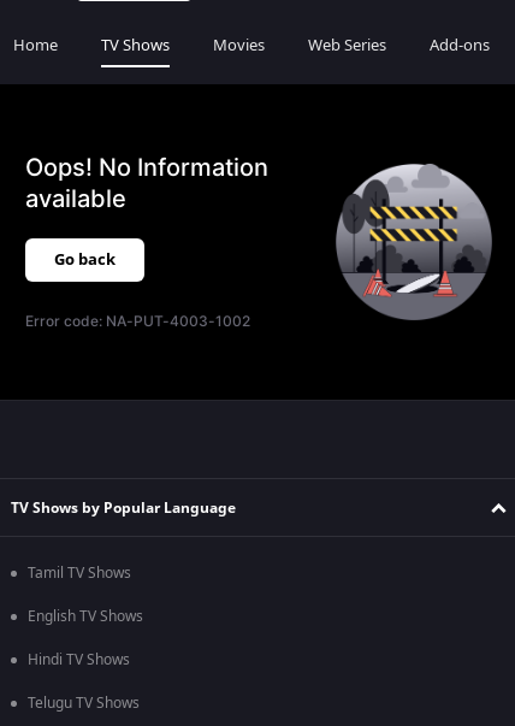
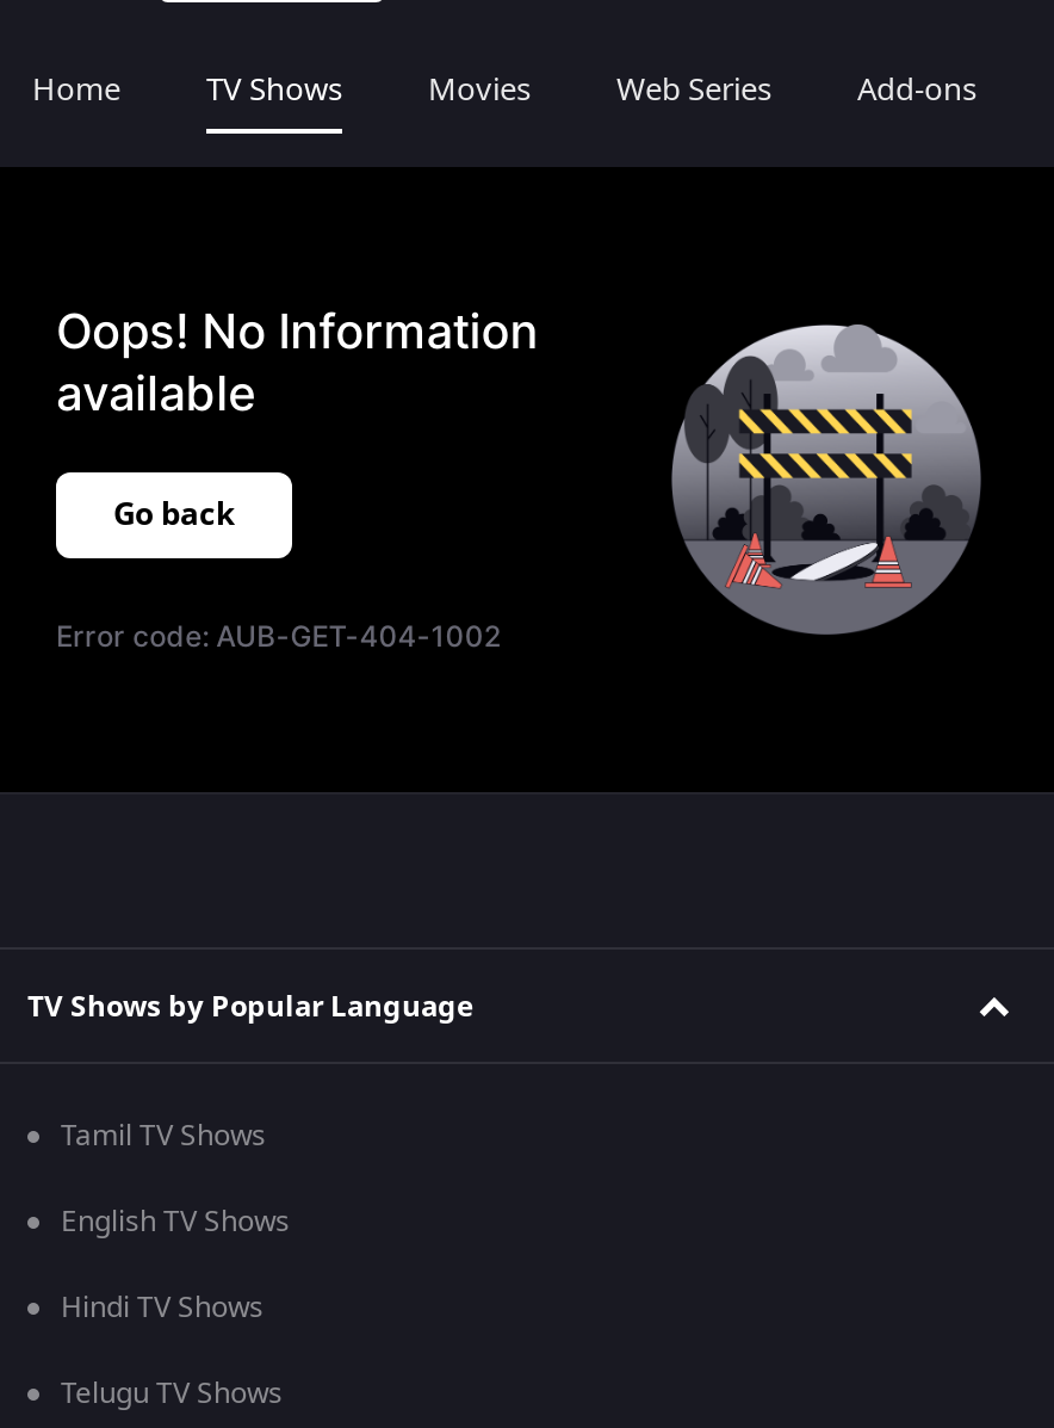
[25,312,251,330] Error code: NA-PUT-4003-1002 -> [56,618,501,654] Error code: AUB-GET-404-1002

